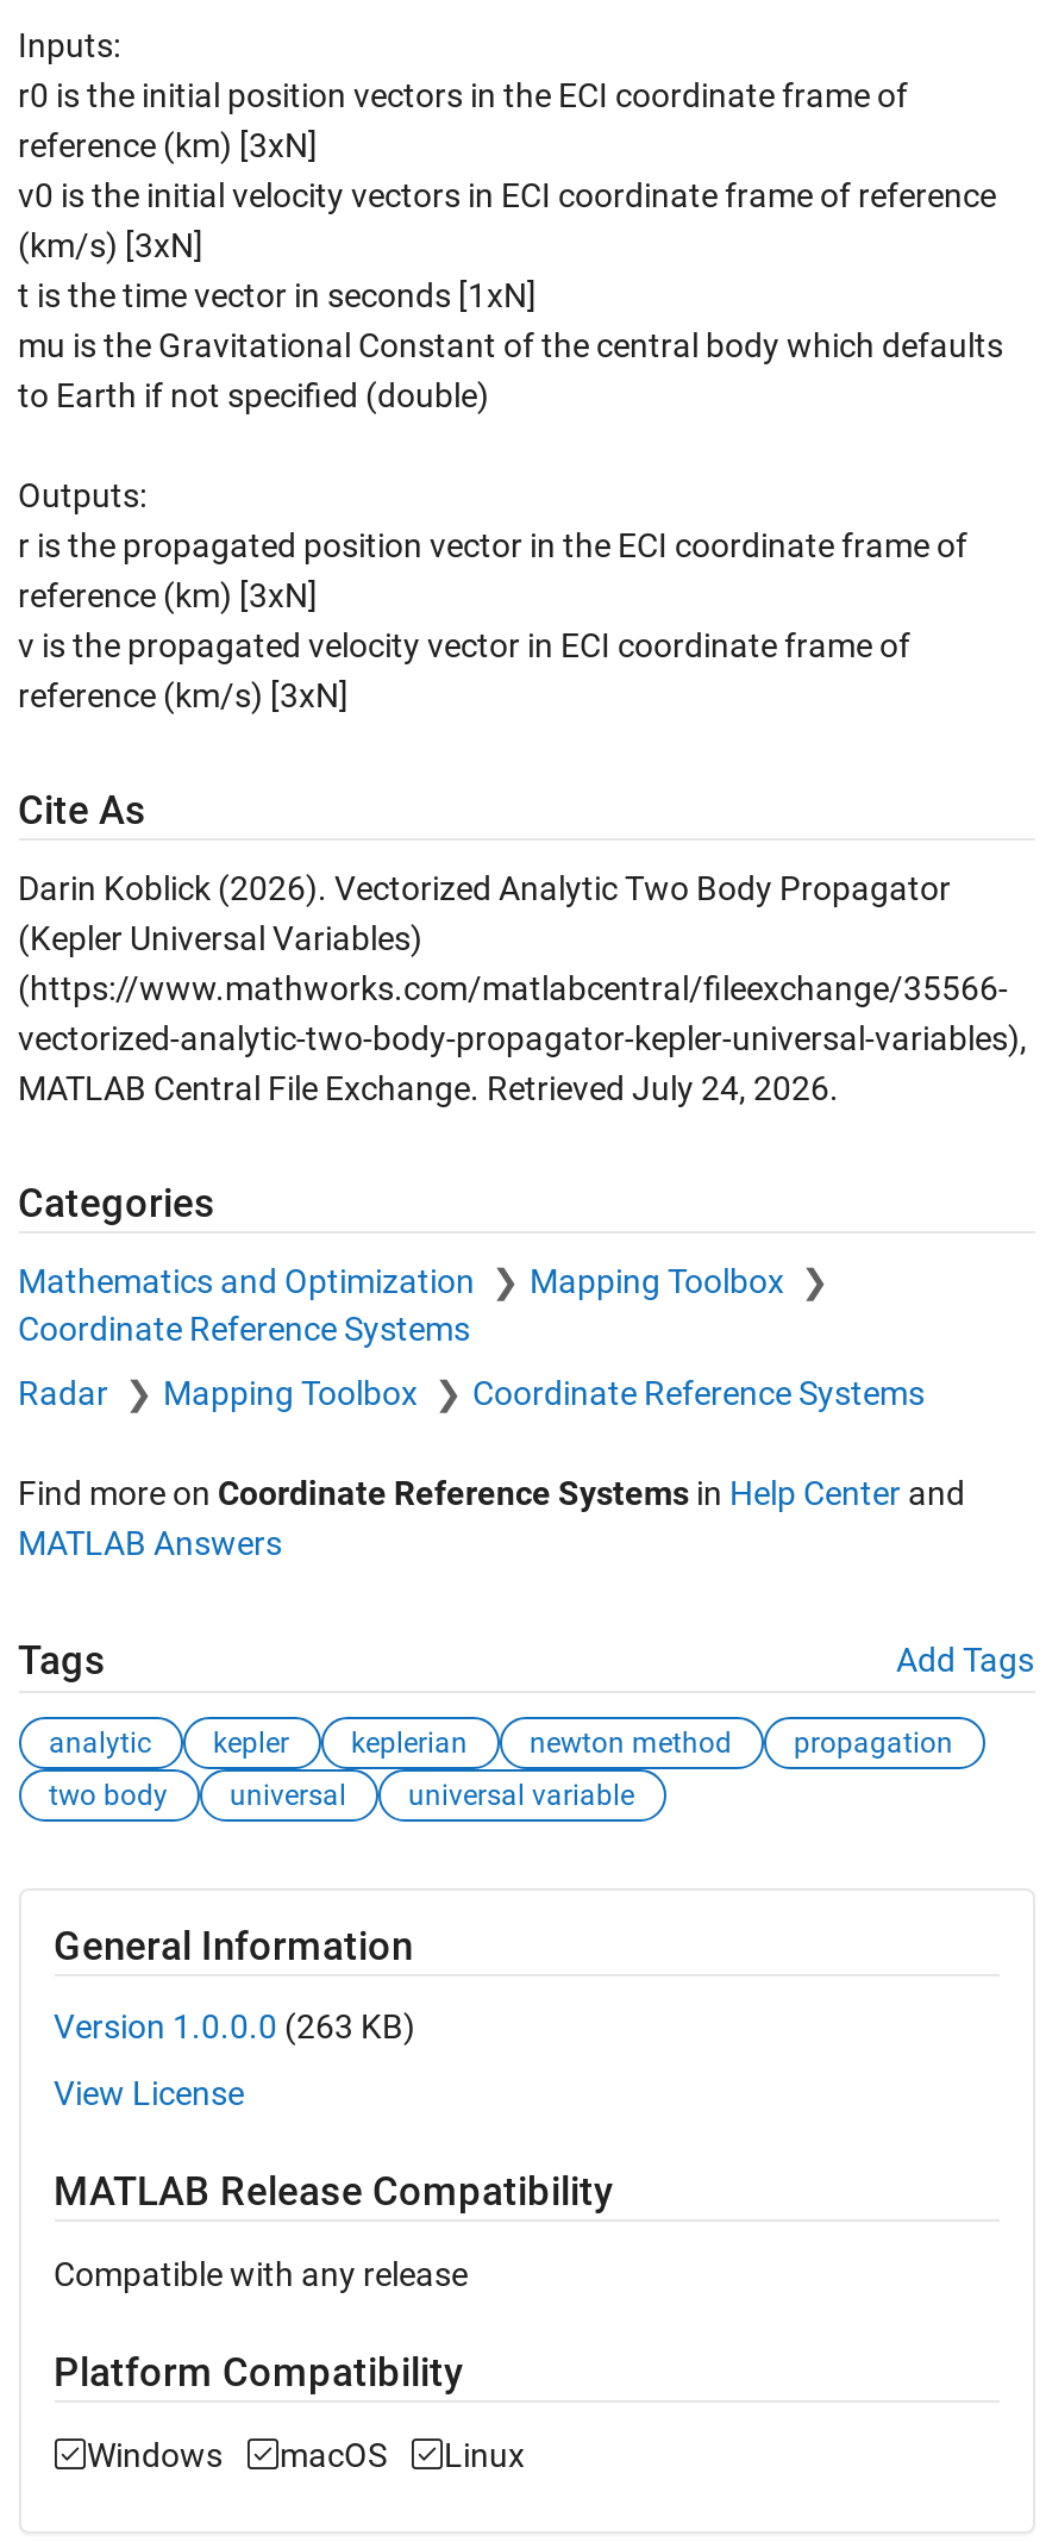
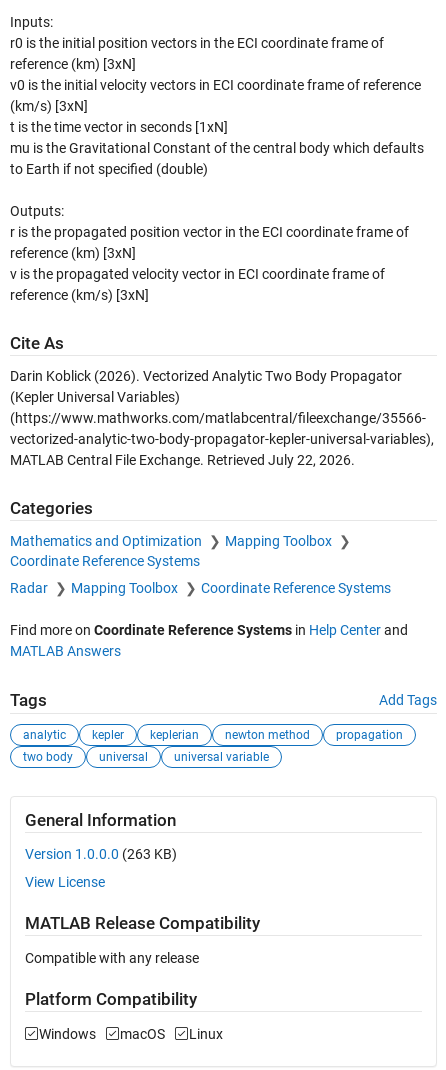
[18,1069,839,1107] MATLAB Central File Exchange. Retrieved July 24, 2026. -> [9,452,354,468] MATLAB Central File Exchange. Retrieved July 22, 2026.

